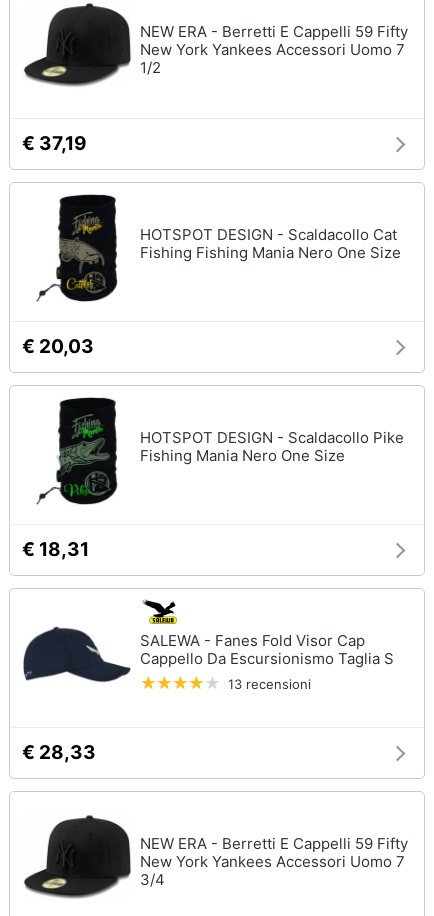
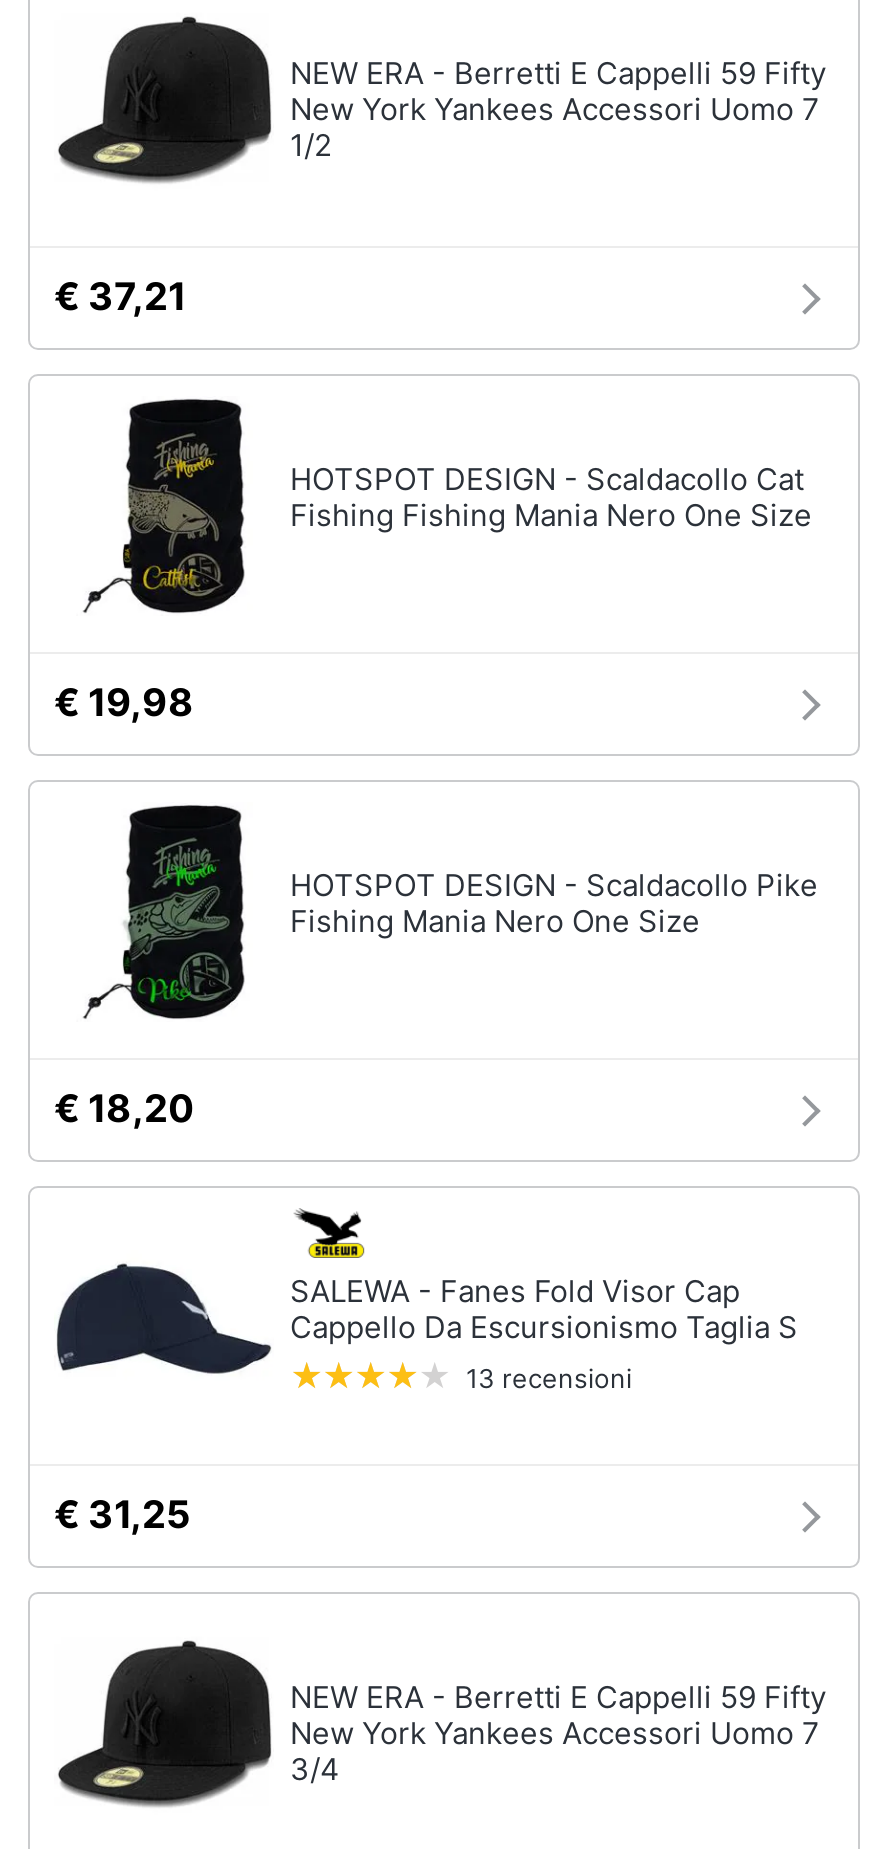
[22,132,87,155] € 37,19 -> [54,274,186,320] € 37,21
[22,335,94,358] € 20,03 -> [54,680,194,726] € 19,98
[22,538,89,561] € 18,31 -> [54,1086,194,1132] € 18,20
[22,741,96,764] € 28,33 -> [54,1492,190,1538] € 31,25

